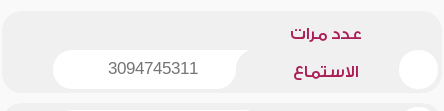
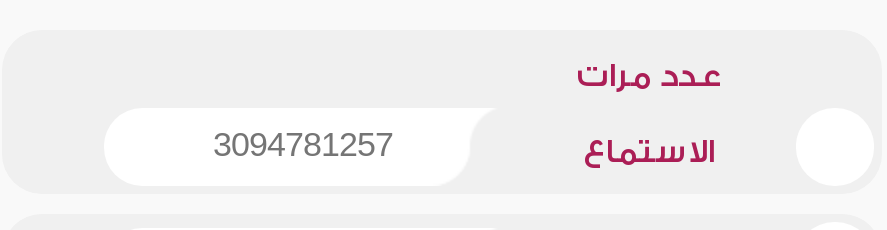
[107,60,197,78] 3094745311 -> [213,129,393,165] 3094781257

